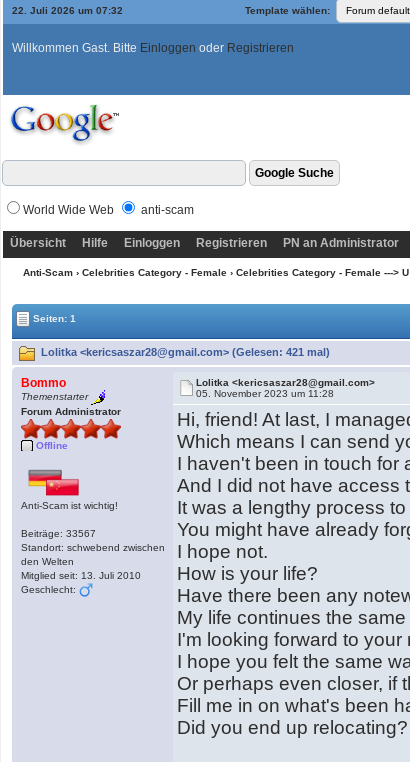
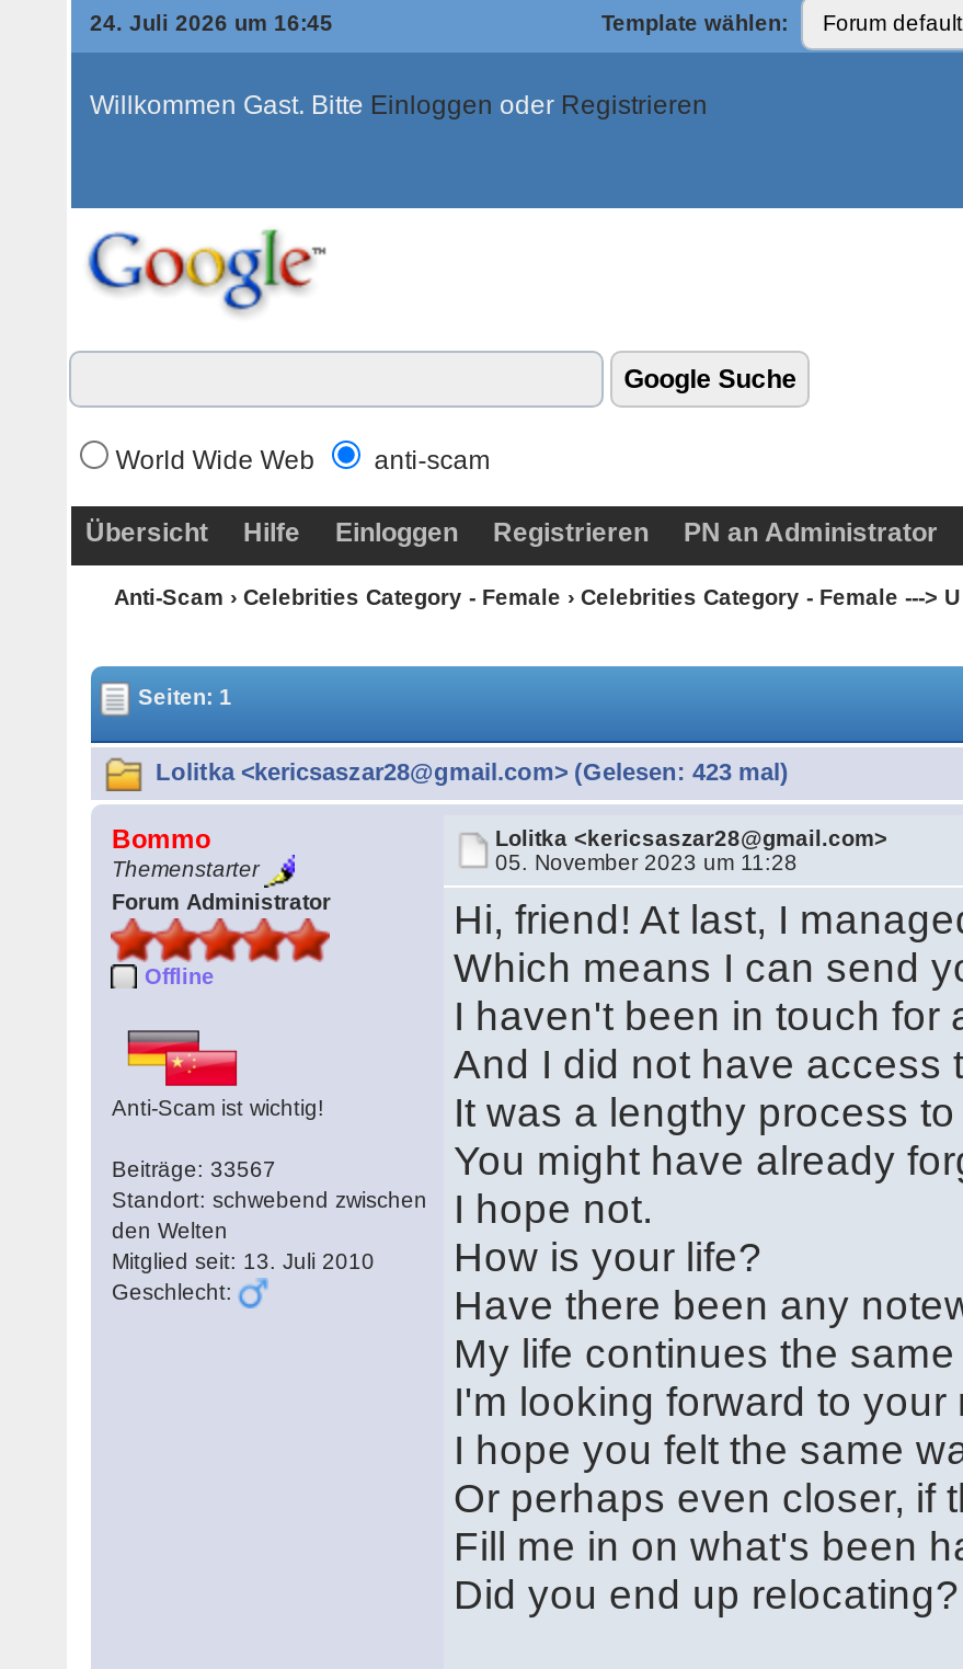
[11,5,122,16] 22. Juli 2026 um 07:32 -> [90,11,333,35] 24. Juli 2026 um 16:45
[38,346,330,358] Lolitka <kericsaszar28@gmail.com> (Gelesen: 421 mal) -> [149,758,789,784] Lolitka <kericsaszar28@gmail.com> (Gelesen: 423 mal)

